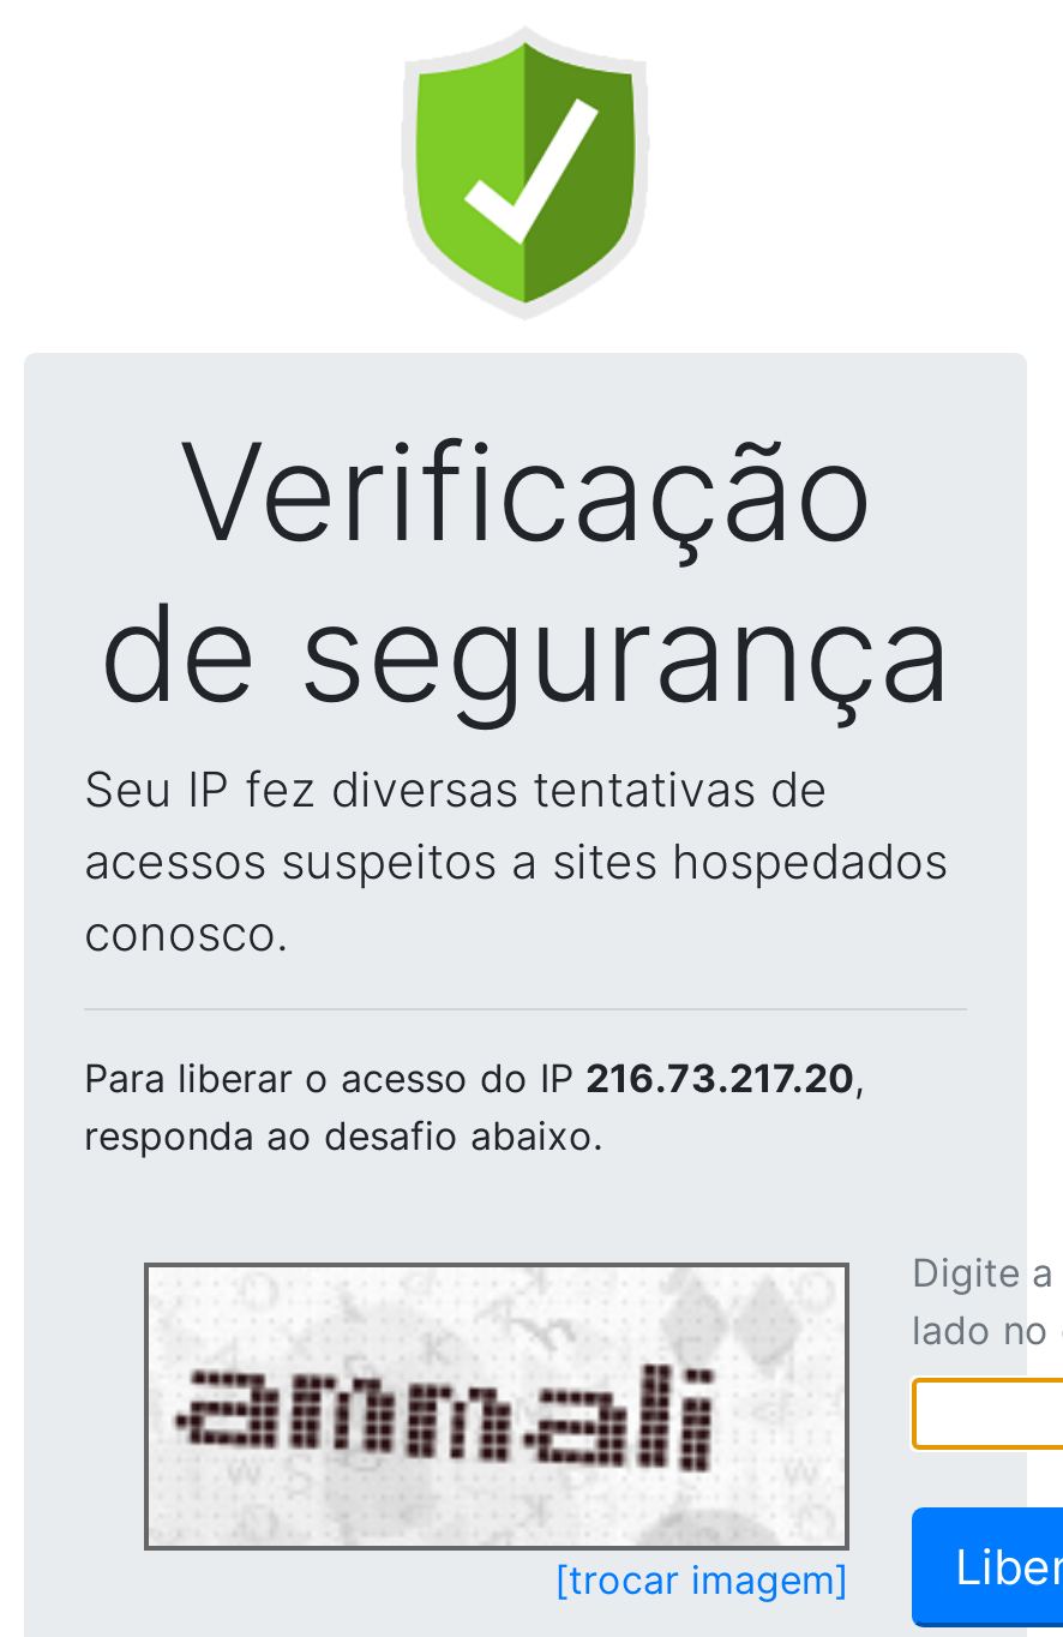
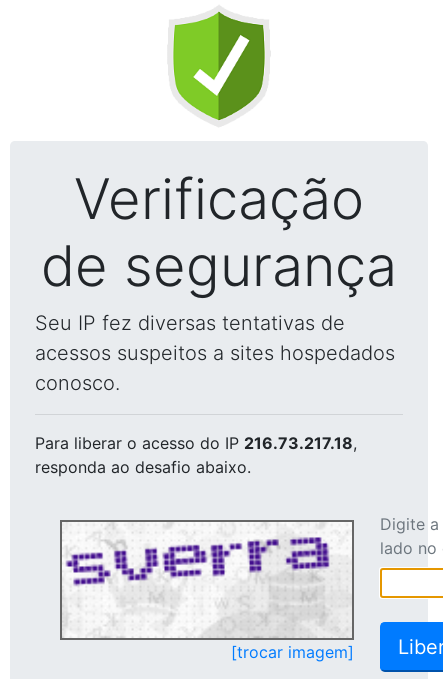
[84,1054,864,1102] Para liberar o acesso do IP 216.73.217.20, -> [35,433,357,453] Para liberar o acesso do IP 216.73.217.18,
[158,1306,789,1541] [image] -> [65,537,330,636] [image]

